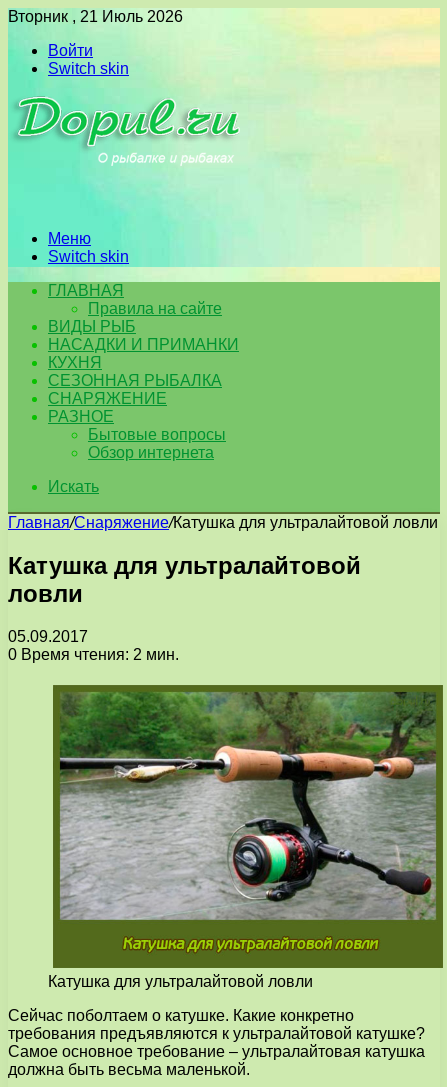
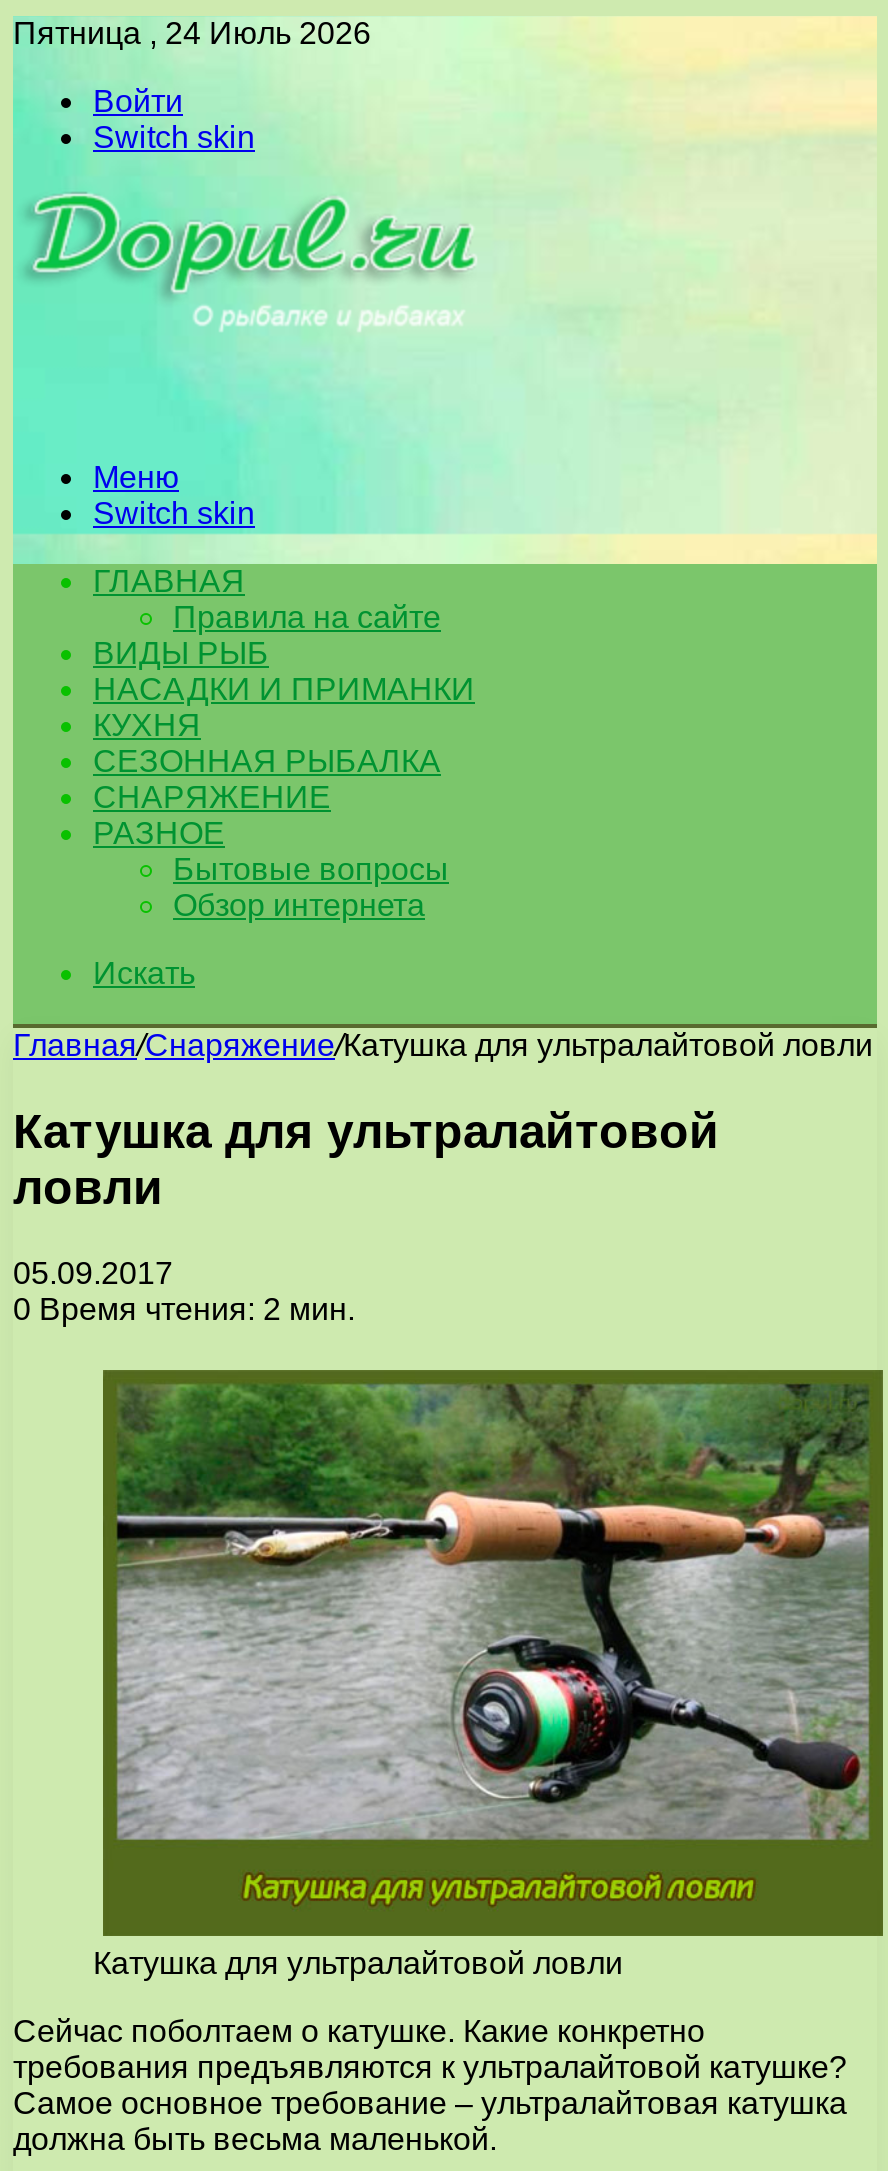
[8,8,183,25] Вторник , 21 Июль 2026 -> [13,16,371,50] Пятница , 24 Июль 2026

